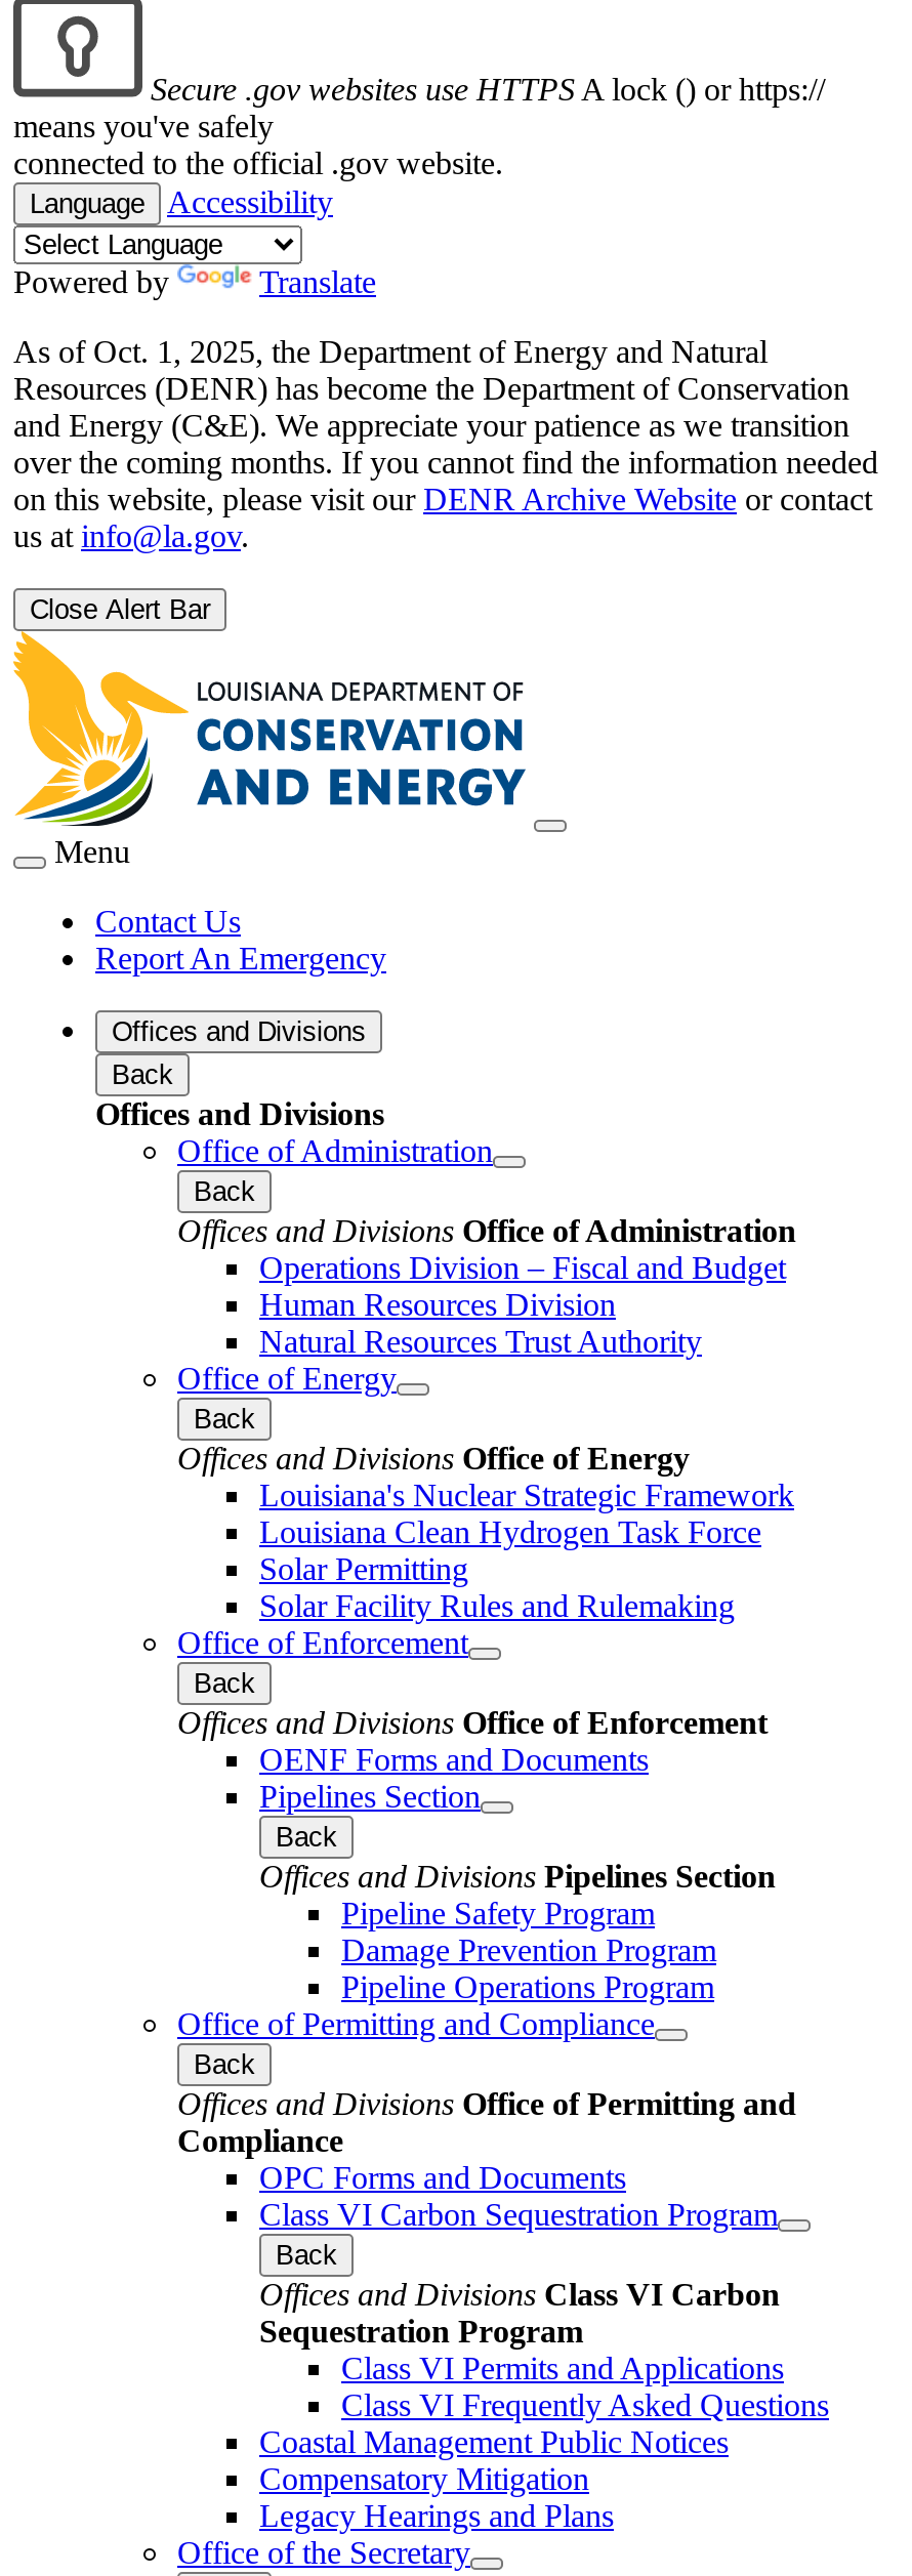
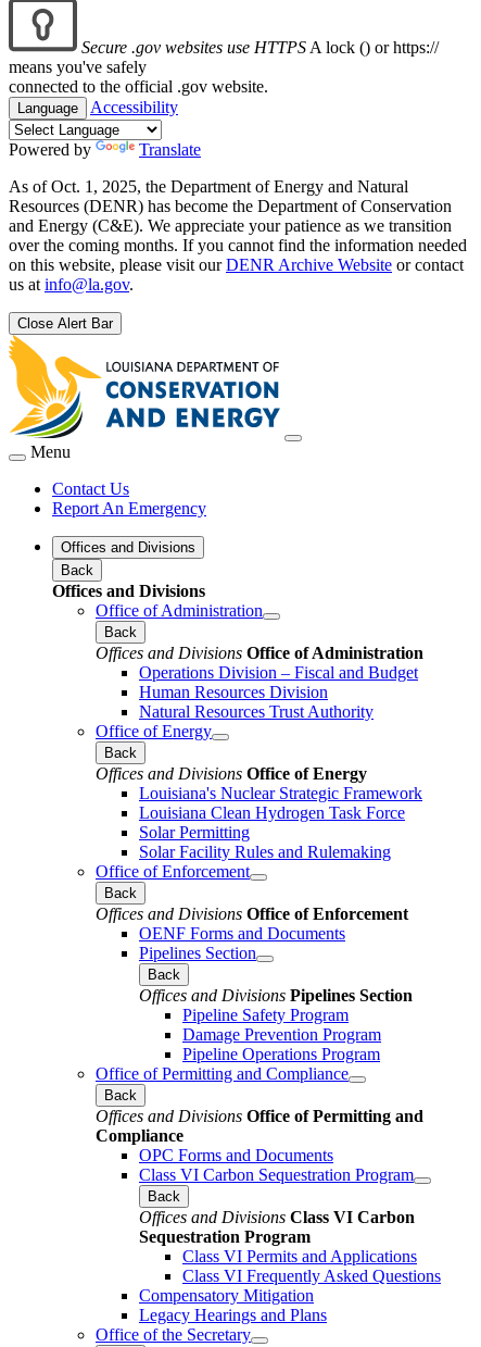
[259,2424,729,2458] Coastal Management Public Notices -> none

